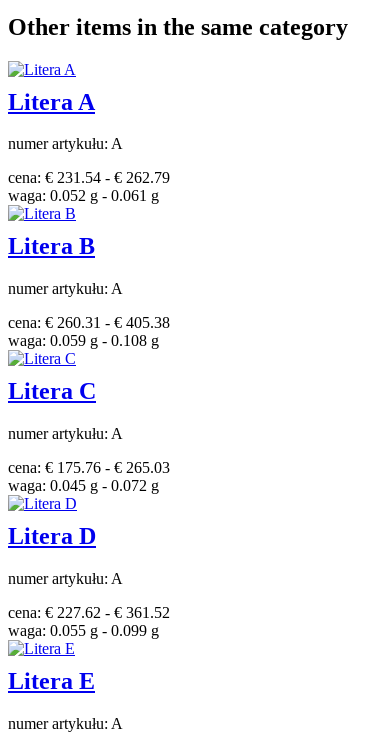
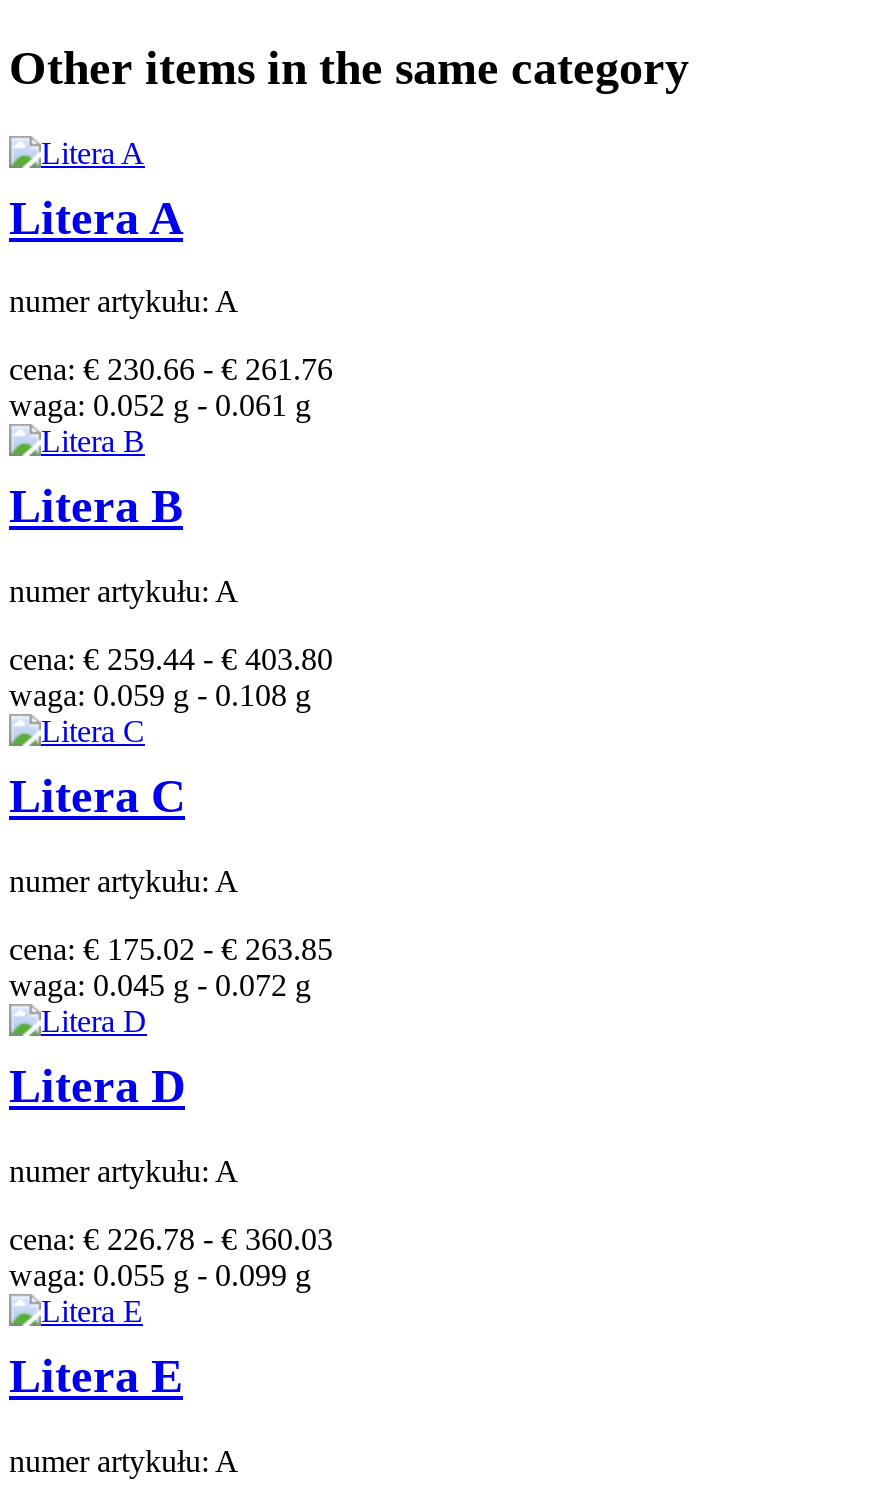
[8,169,170,186] cena: € 231.54 - € 262.79 -> [9,353,333,387] cena: € 230.66 - € 261.76
[8,314,170,331] cena: € 260.31 - € 405.38 -> [9,643,333,677] cena: € 259.44 - € 403.80
[8,459,170,476] cena: € 175.76 - € 265.03 -> [9,932,333,966] cena: € 175.02 - € 263.85
[8,604,170,621] cena: € 227.62 - € 361.52 -> [9,1222,333,1256] cena: € 226.78 - € 360.03

